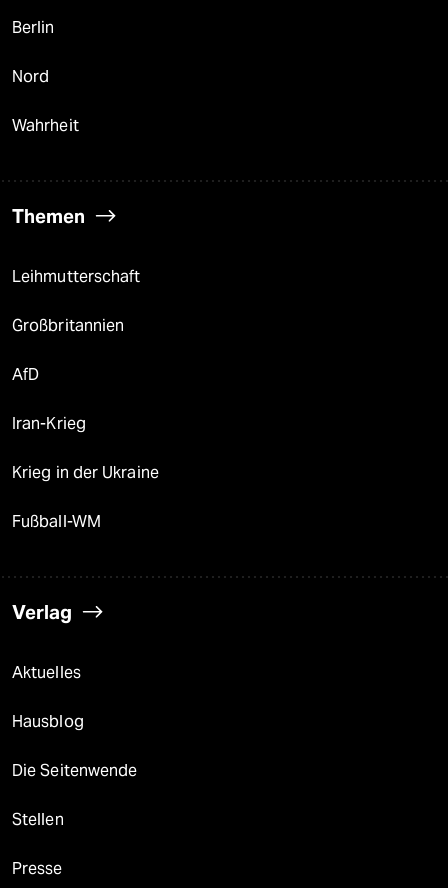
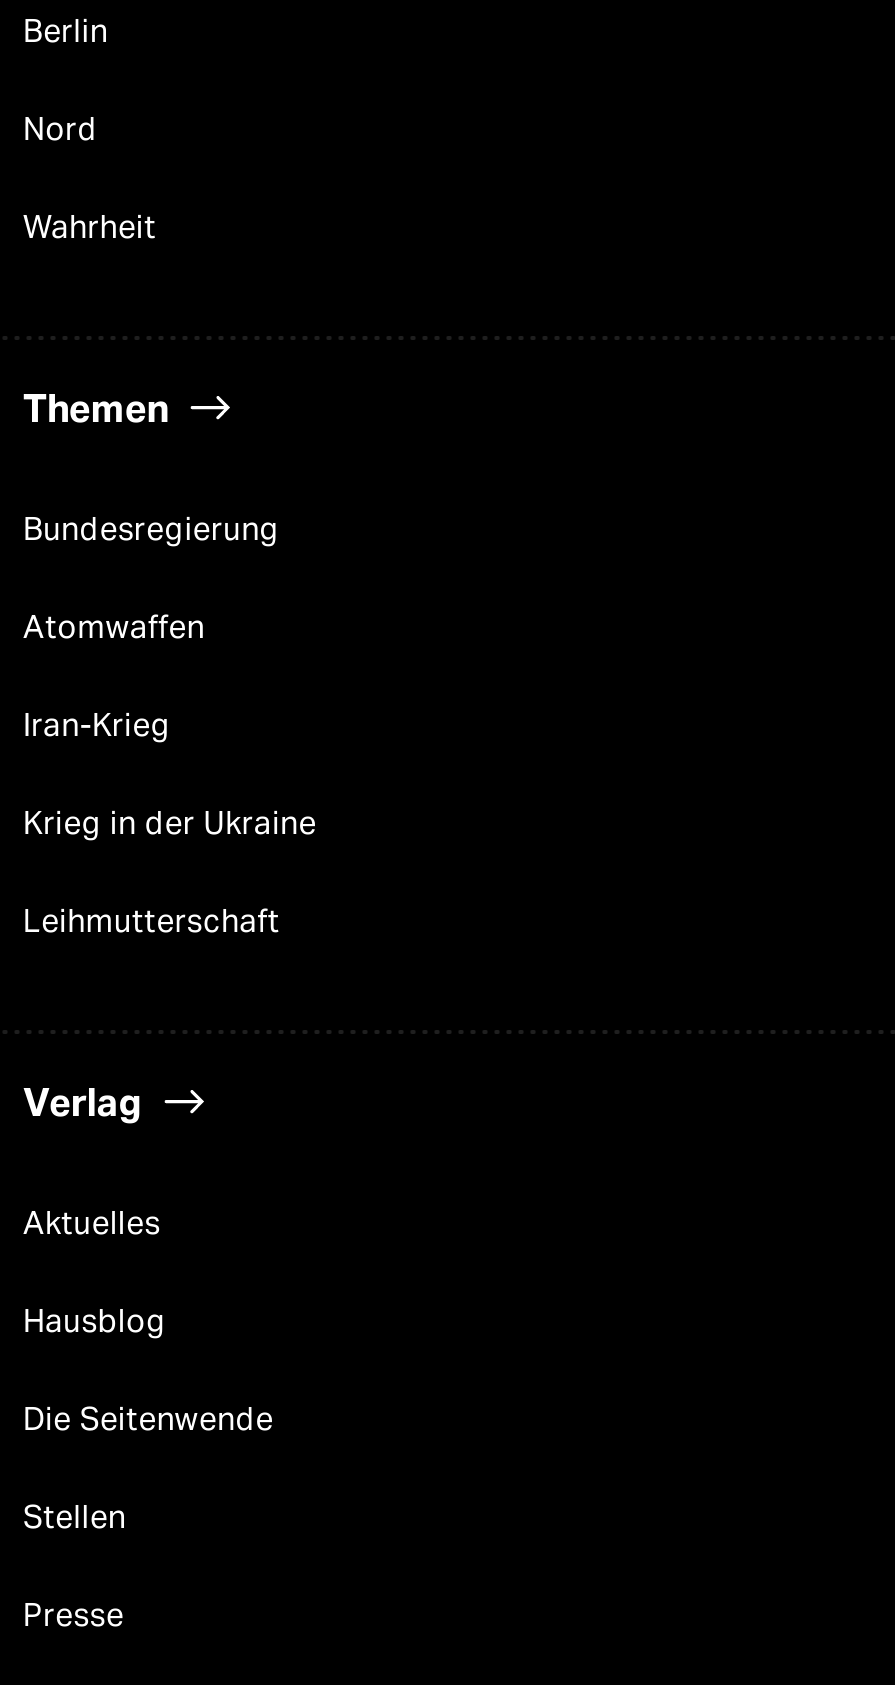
moved [12,267,140,286] -> [23,902,280,940]: Leihmutterschaft
[12,316,124,384] Großbritannien | AfD -> [23,510,280,646] Bundesregierung | Atomwaffen
[12,512,101,531] Fußball-WM -> none

